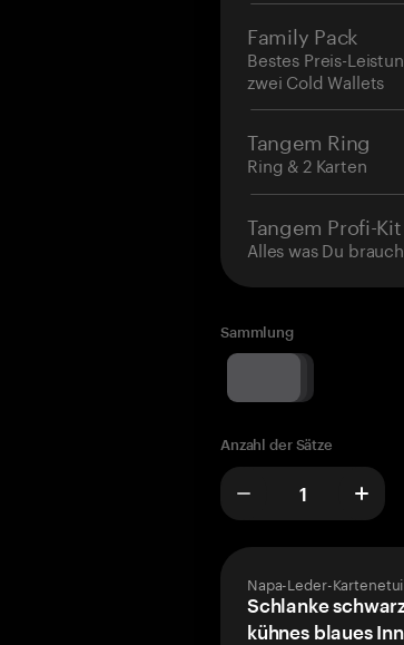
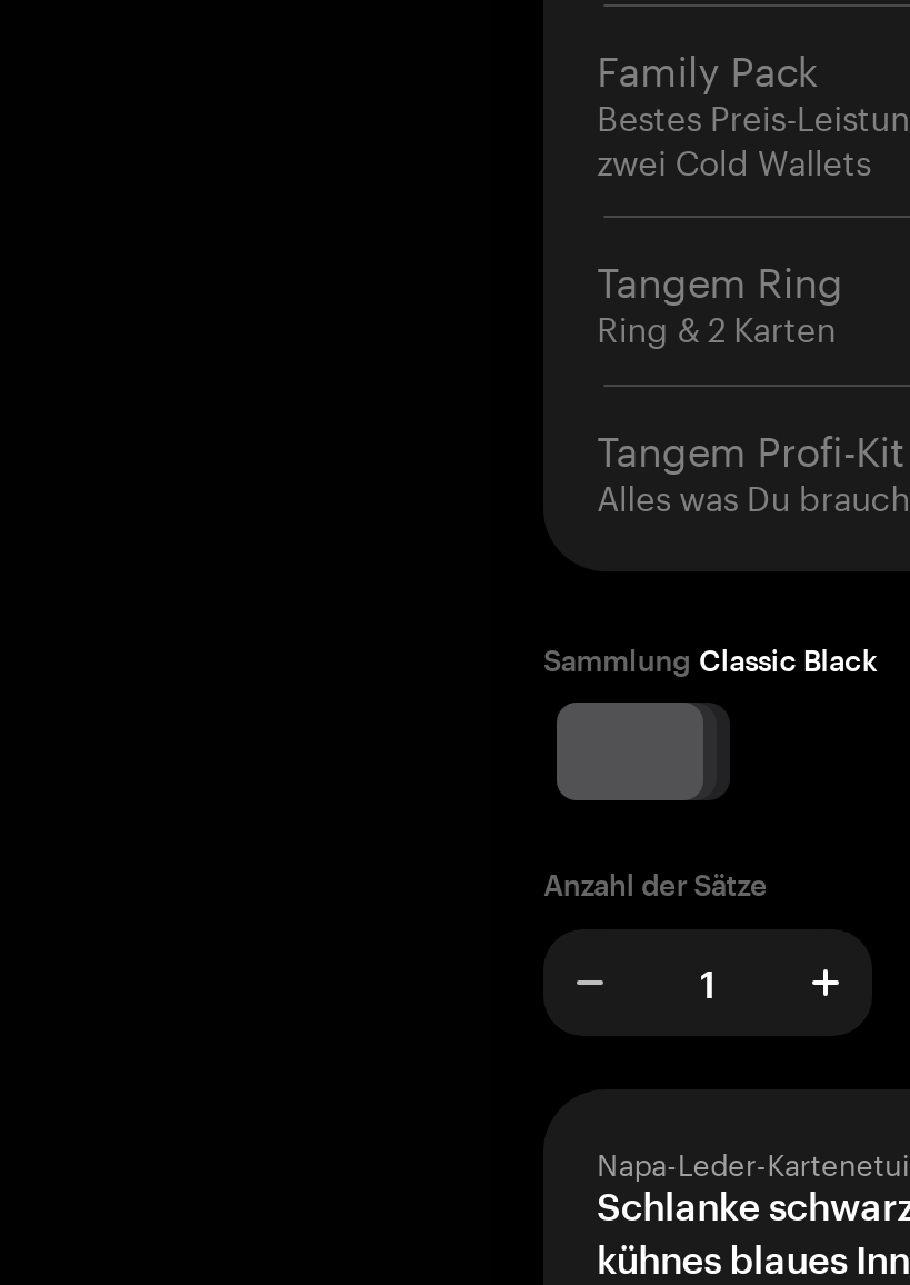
[220,323,294,341] Sammlung -> [543,643,877,678] Sammlung Classic Black

